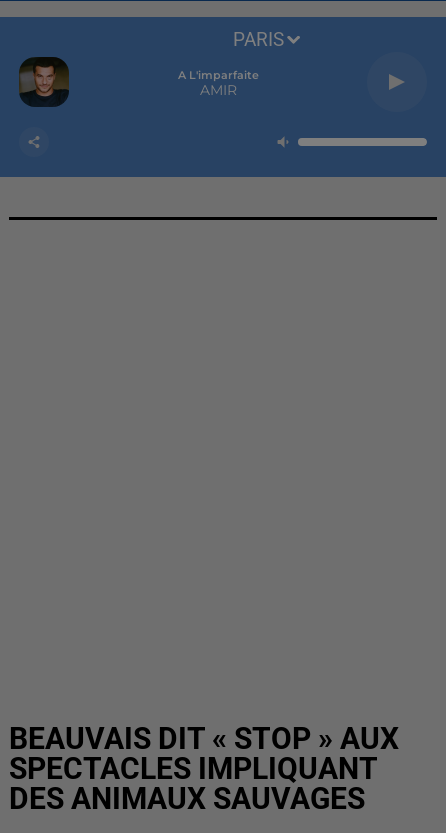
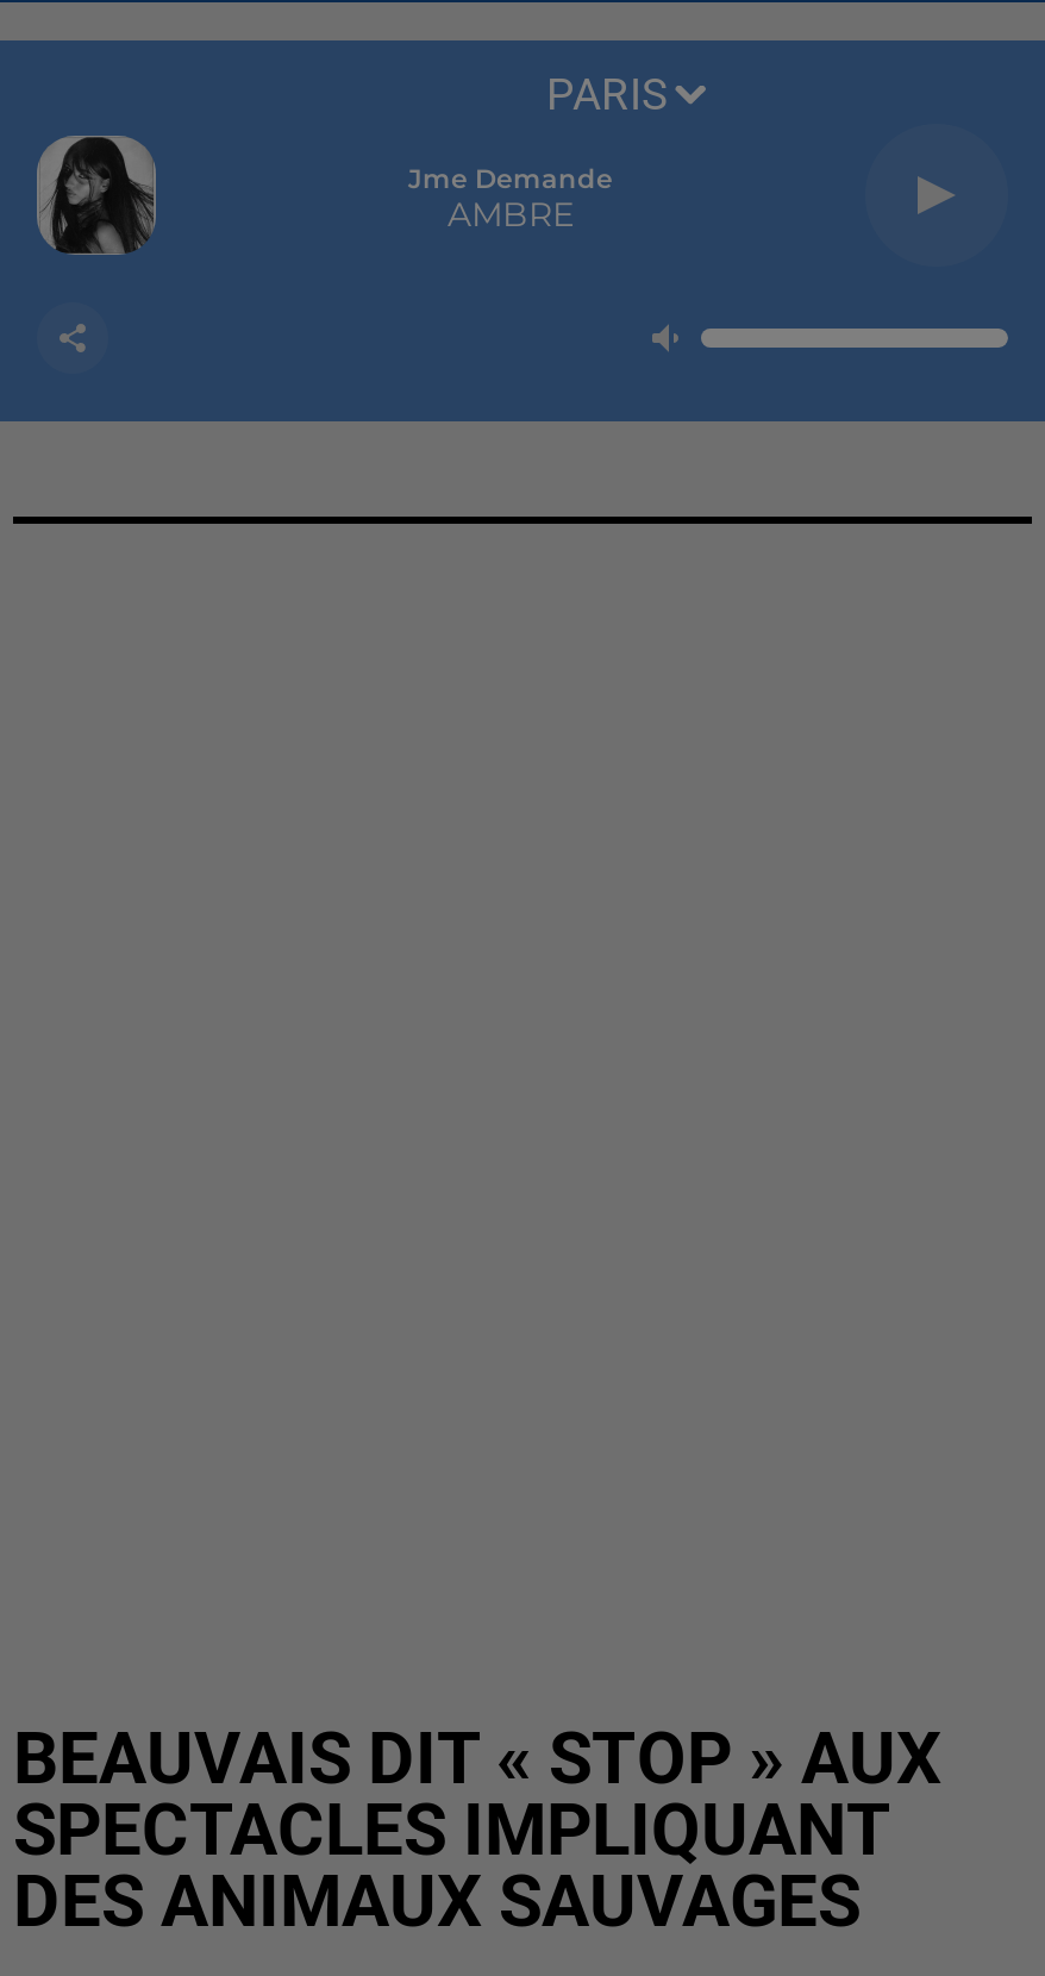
[18,56,70,108] [image] -> [35,133,158,257] [image]
[177,68,258,99] A L'imparfaite | AMIR -> [408,162,613,236] Jme Demande | AMBRE

